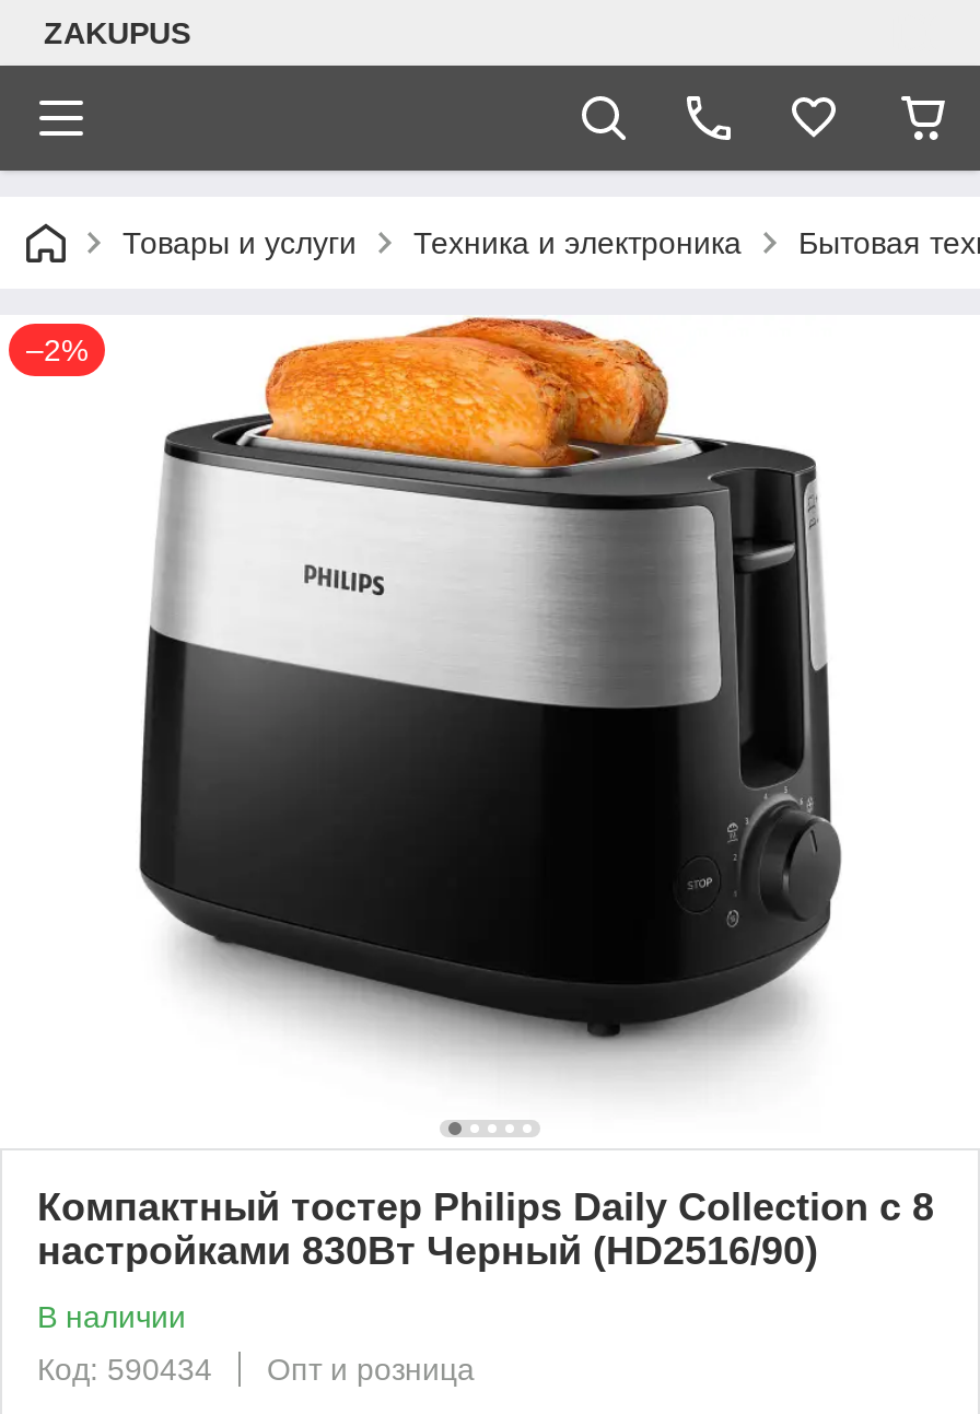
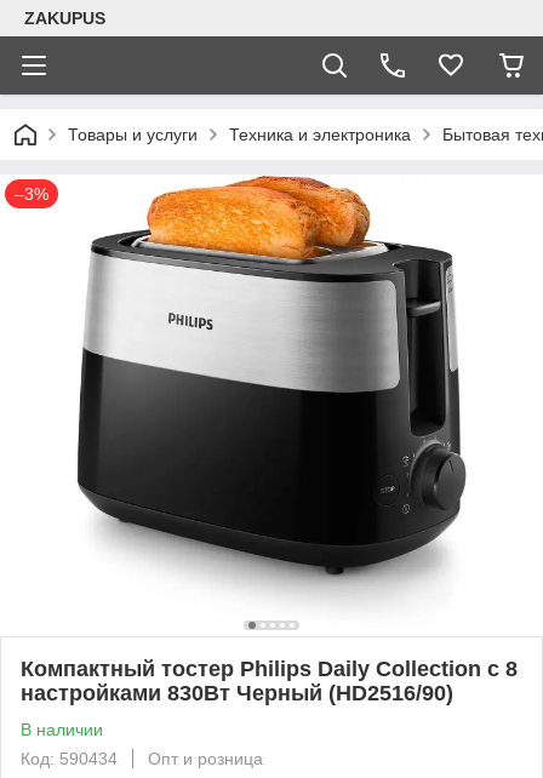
[26,332,87,367] –2% -> [15,184,48,204] –3%

